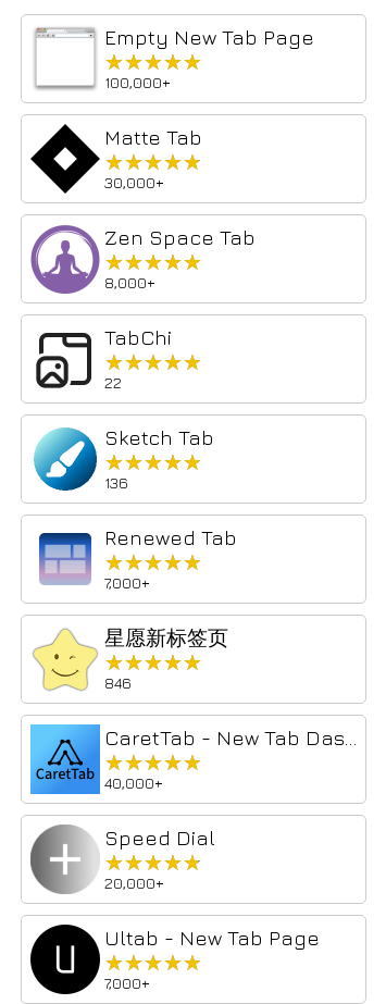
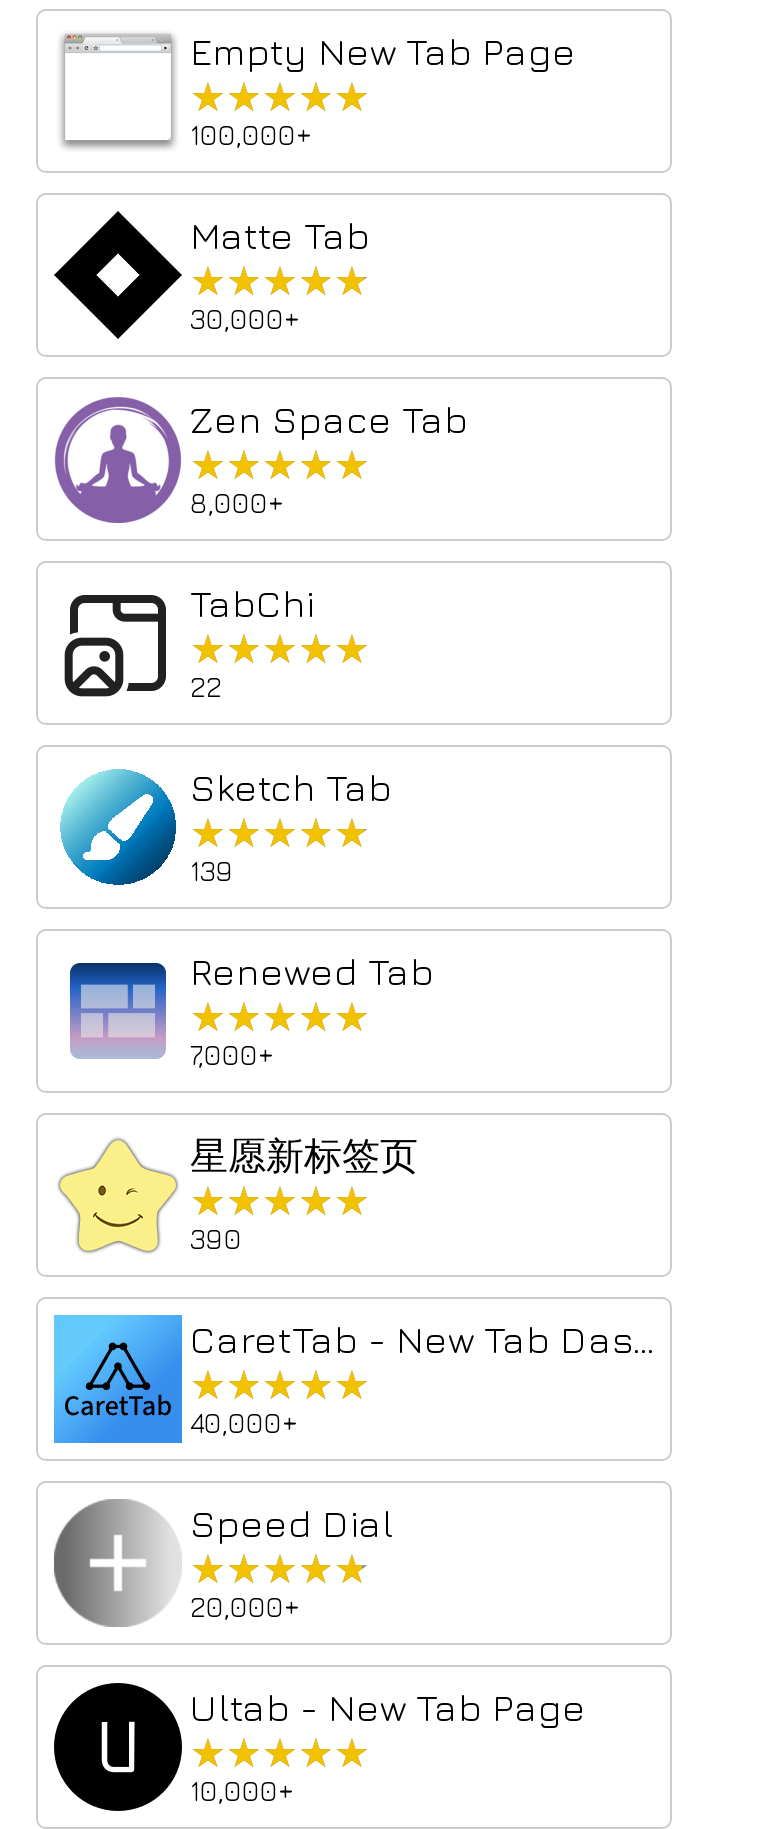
[104,473,128,492] 136 -> [190,853,234,887] 139
[104,674,132,692] 846 -> [190,1221,242,1255] 390
[104,974,150,992] 7,000+ -> [190,1773,294,1807] 10,000+

